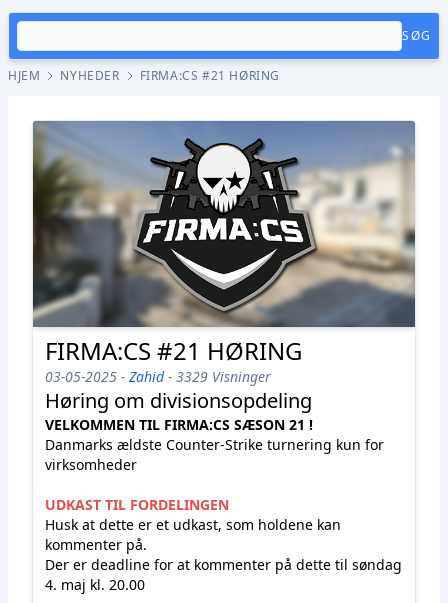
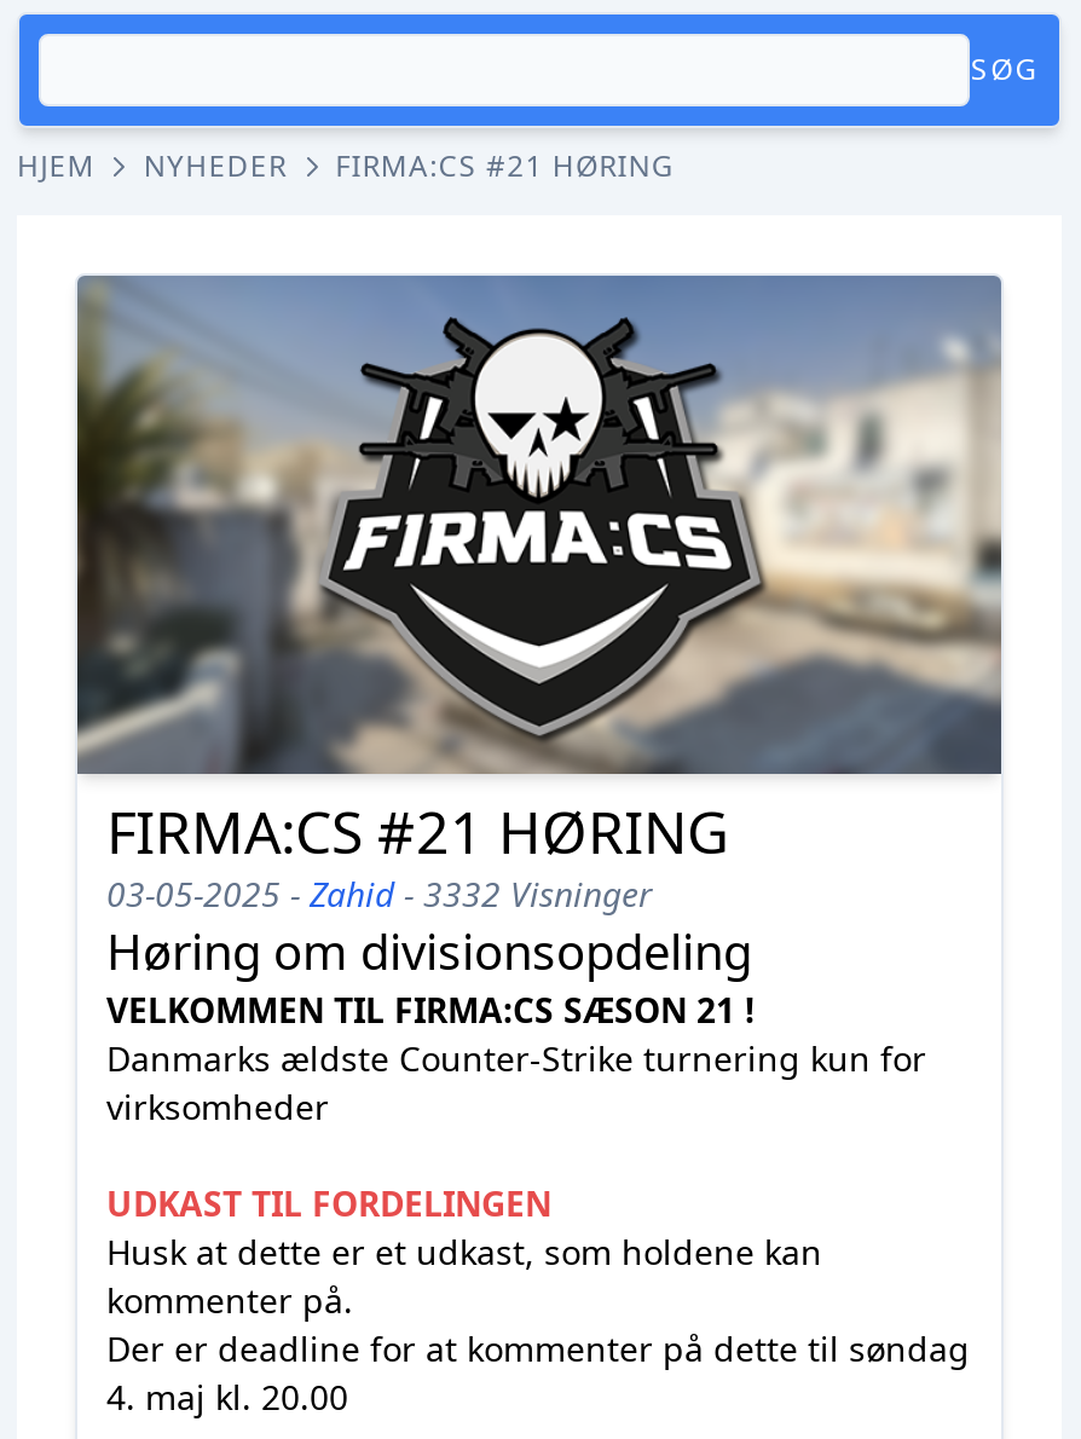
[45,367,271,386] 03-05-2025 - Zahid - 3329 Visninger -> [106,870,653,916] 03-05-2025 - Zahid - 3332 Visninger

